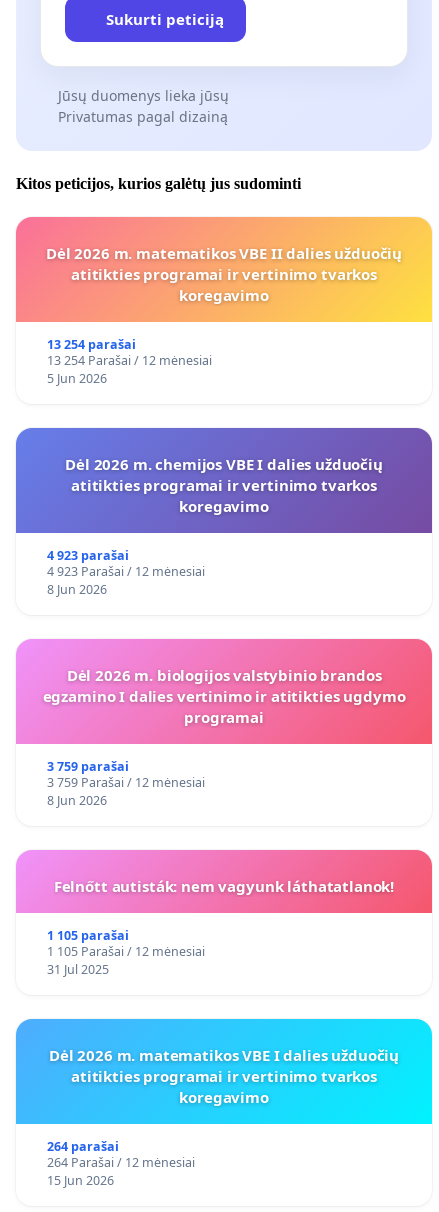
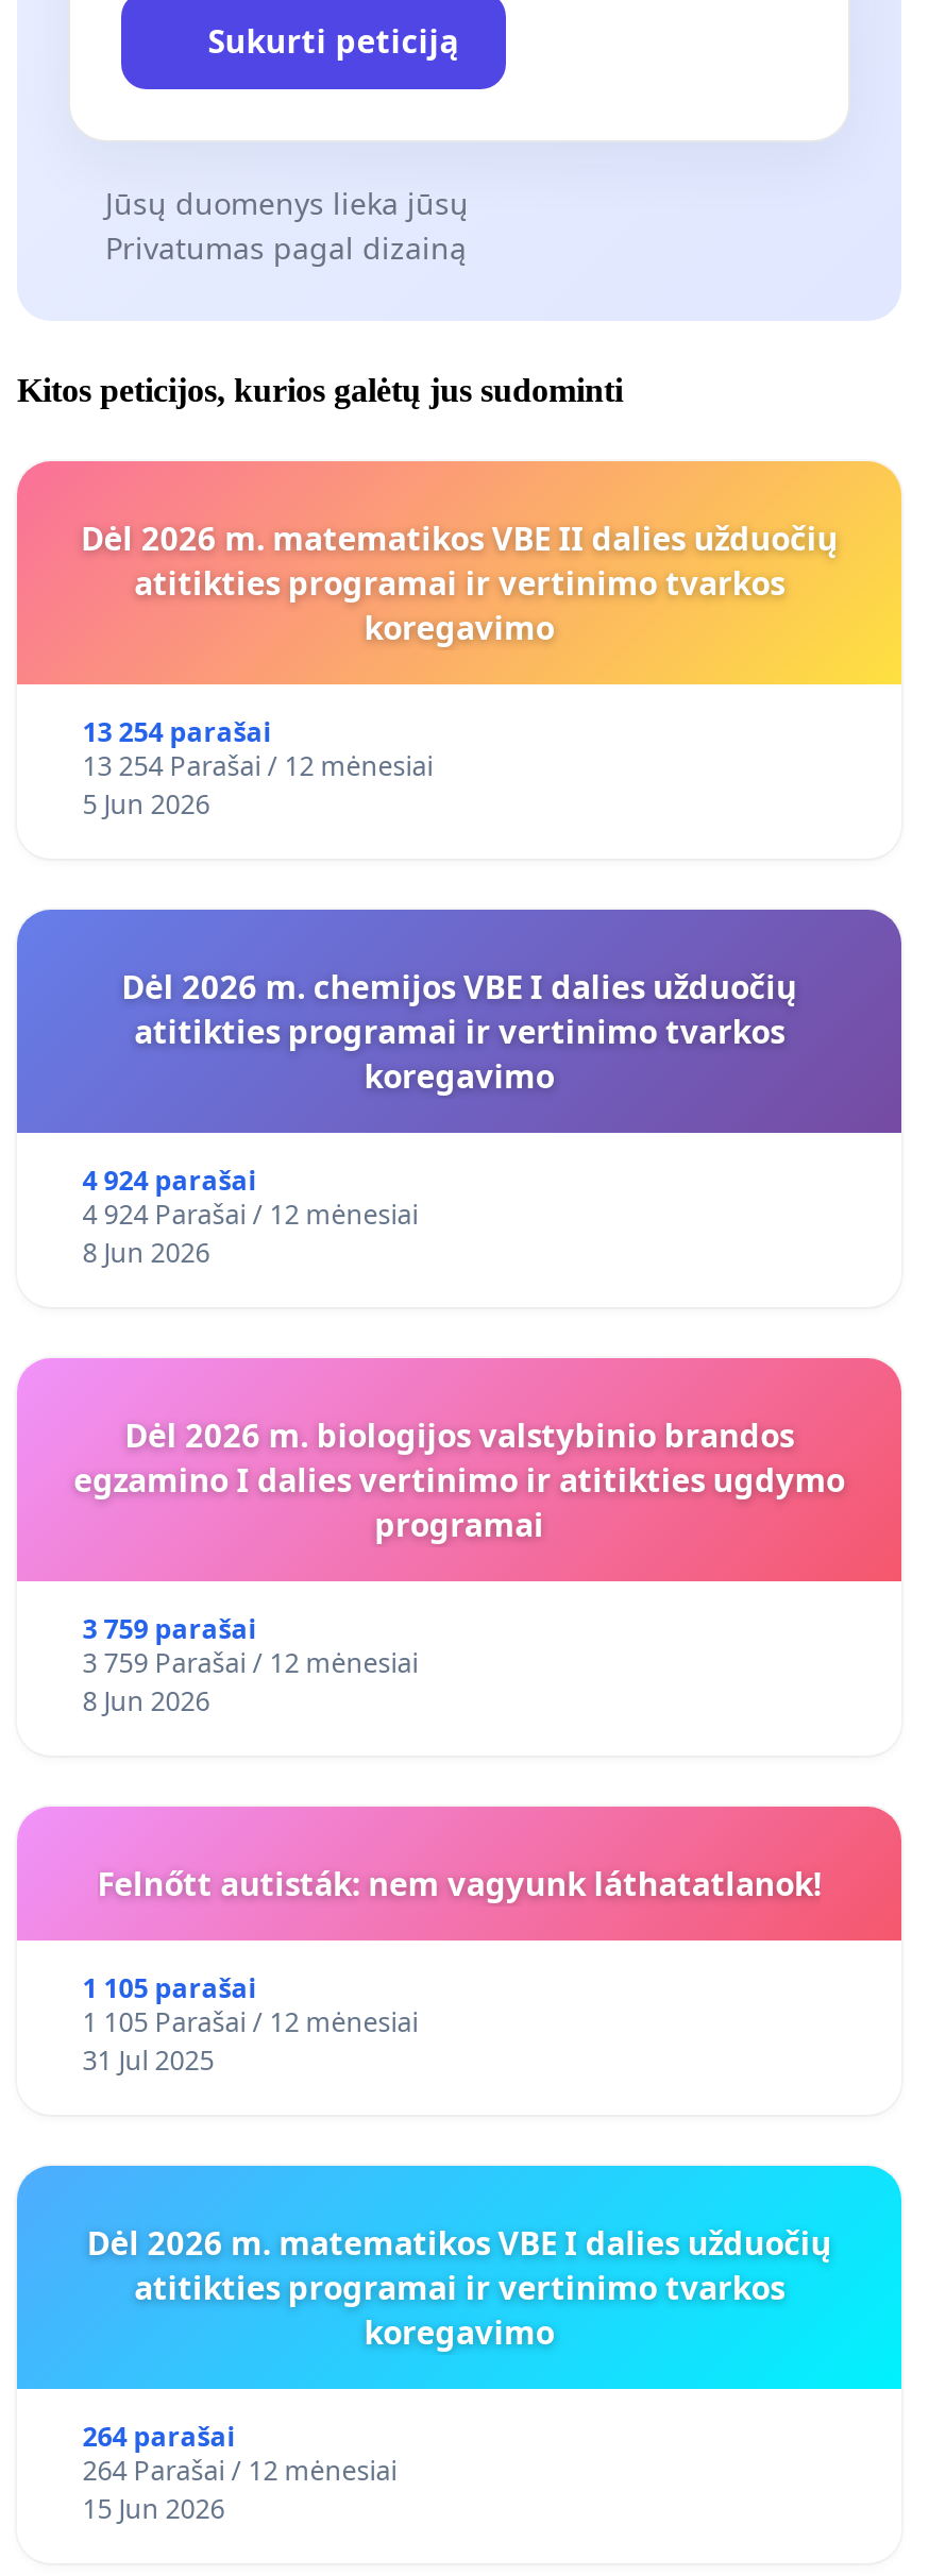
[47,547,129,564] 4 923 parašai -> [82,1163,257,1199] 4 924 parašai
[47,563,205,580] 4 923 Parašai / 12 mėnesiai -> [82,1197,418,1233] 4 924 Parašai / 12 mėnesiai

